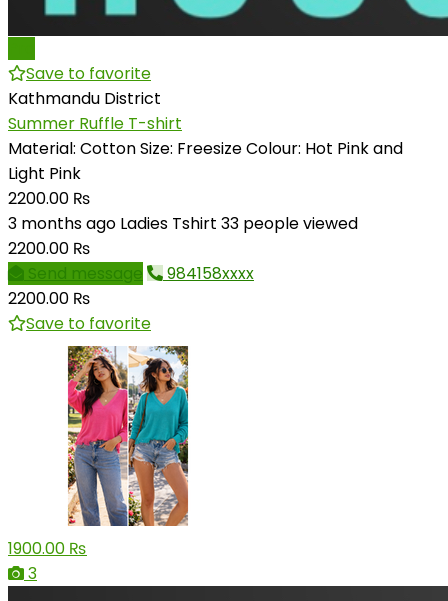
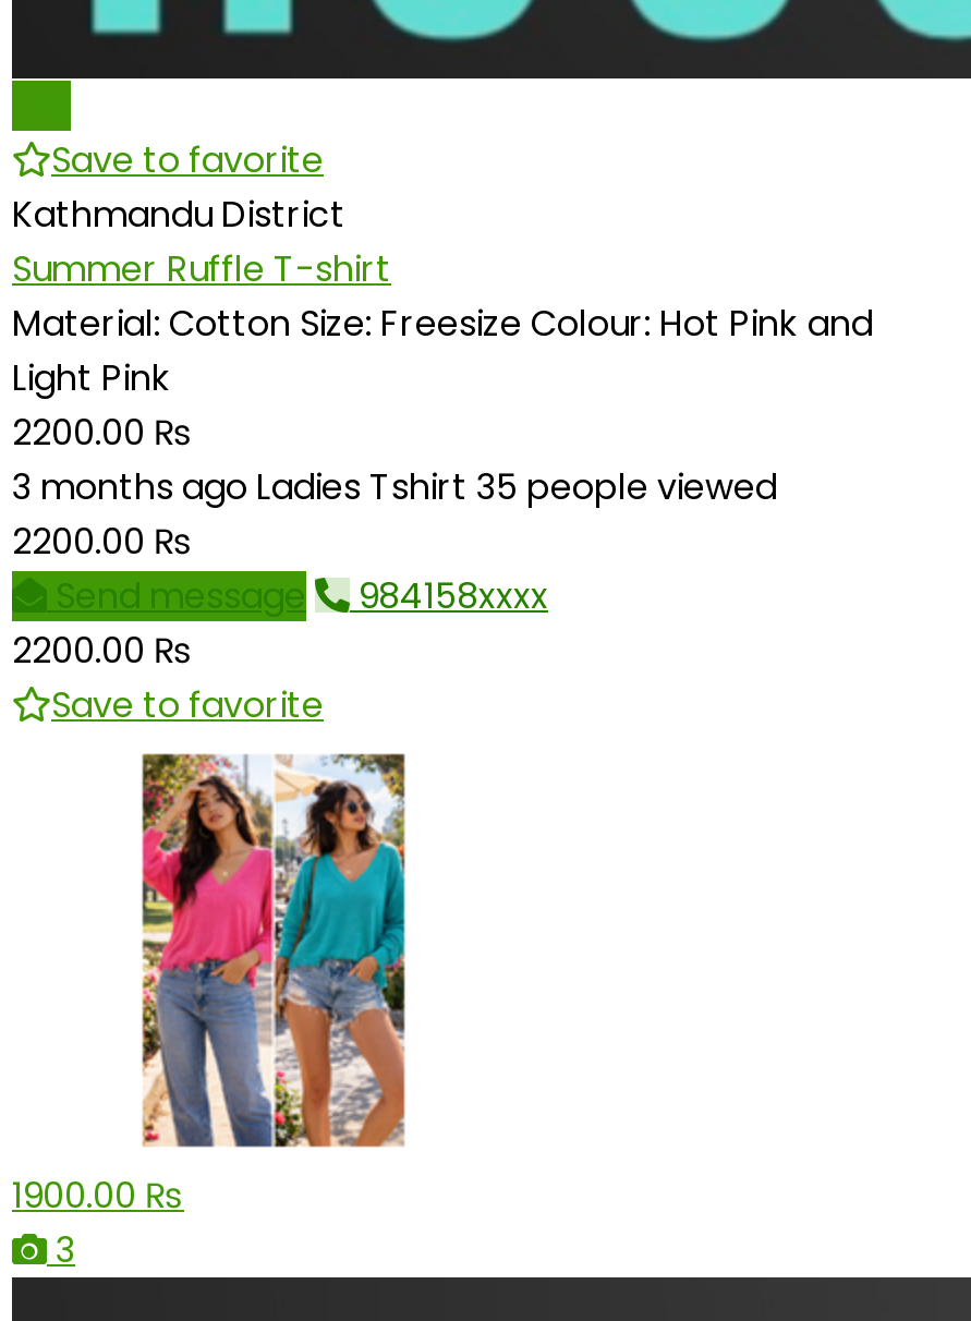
[8,212,358,235] 3 months ago Ladies Tshirt 33 people viewed -> [12,462,777,512] 3 months ago Ladies Tshirt 35 people viewed

